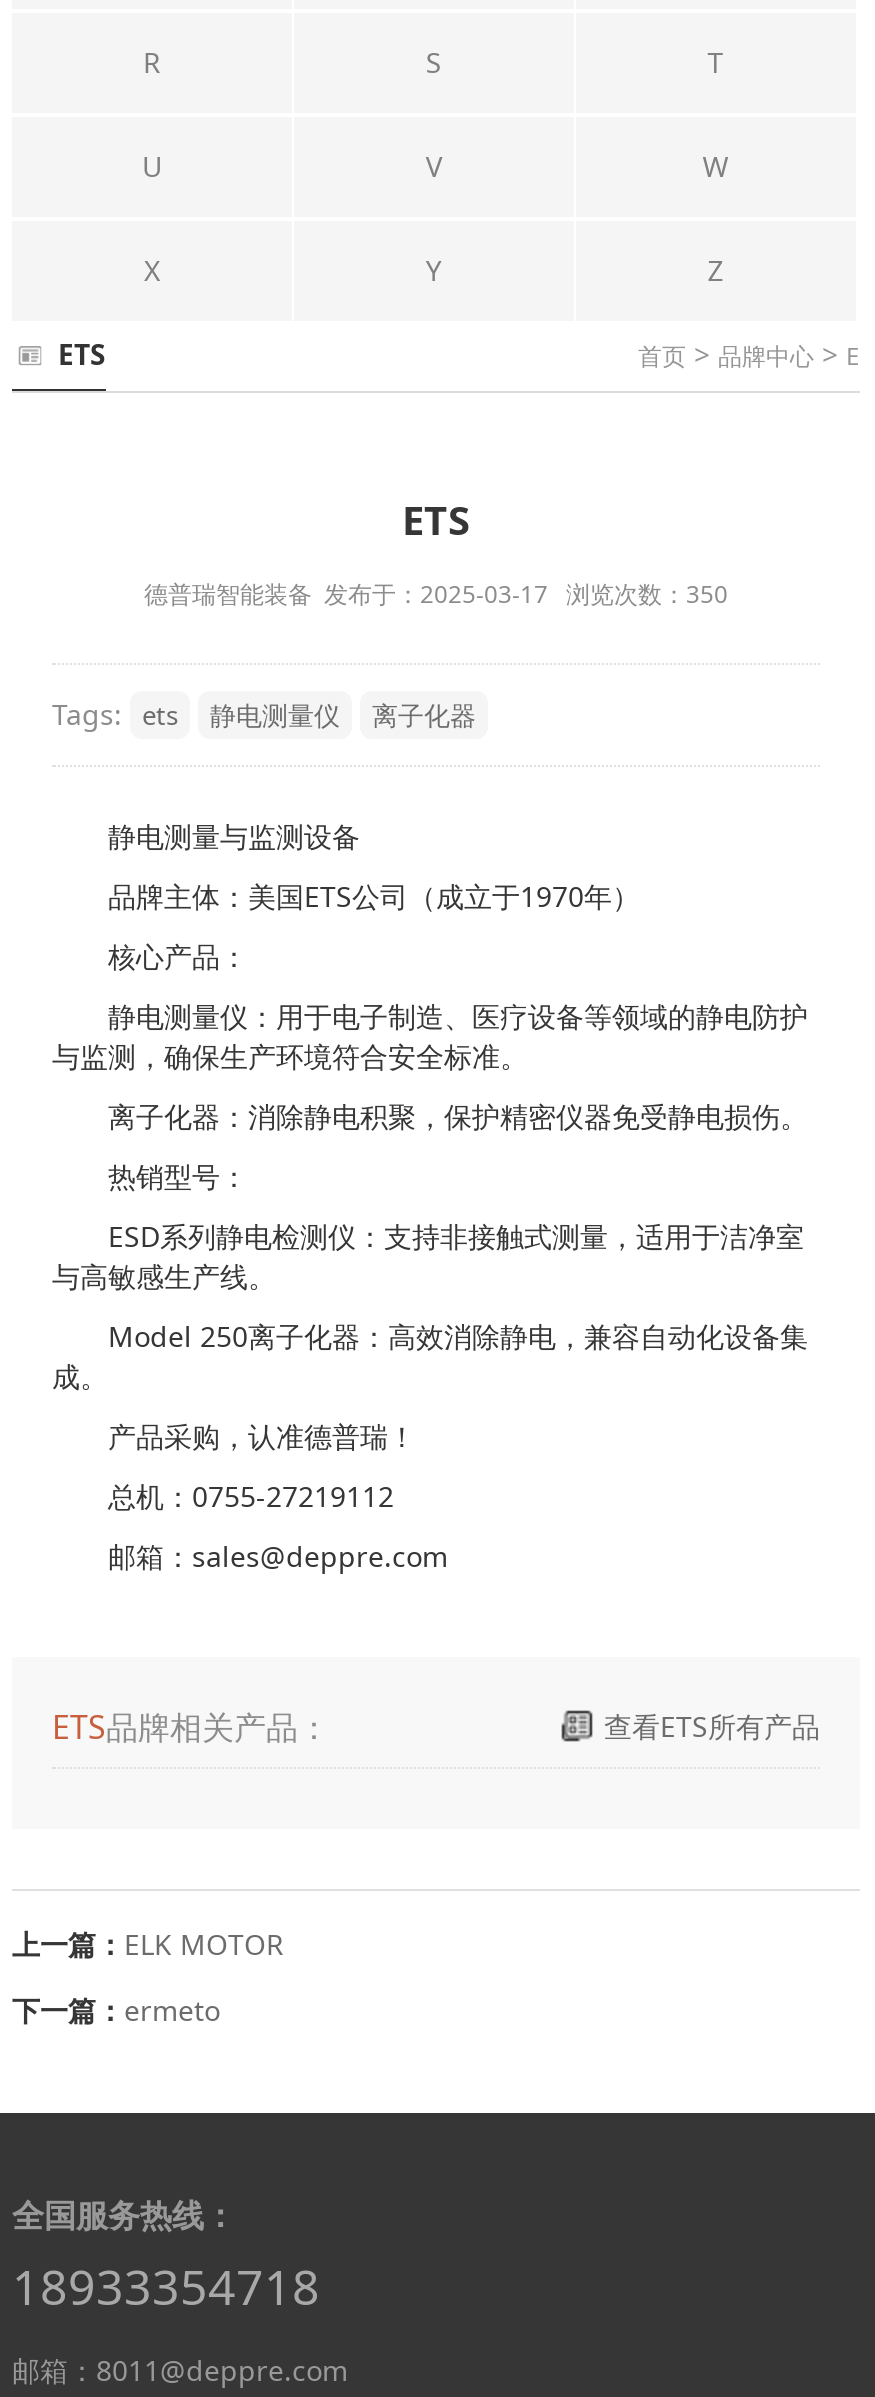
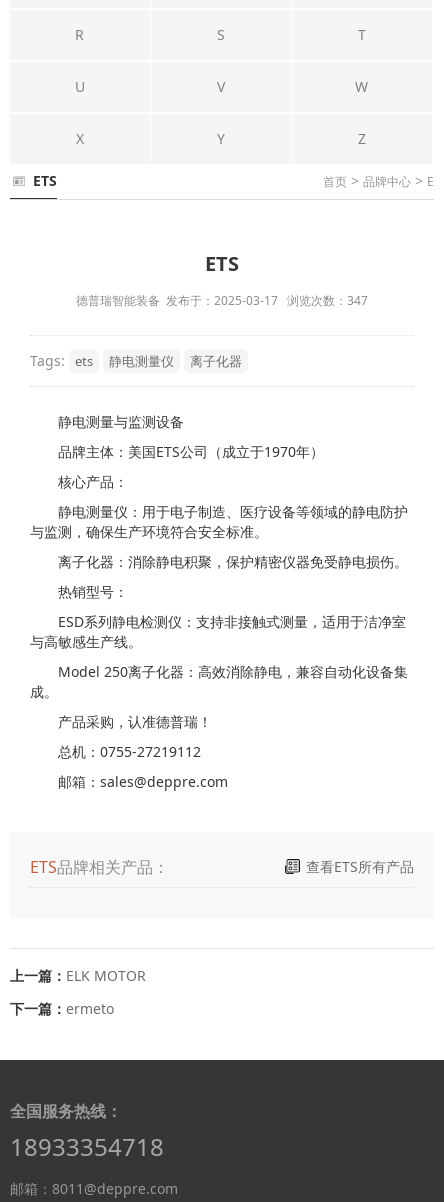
[144,577,728,611] 德普瑞智能装备 发布于：2025-03-17 浏览次数：350 -> [76,292,368,309] 德普瑞智能装备 发布于：2025-03-17 浏览次数：347

